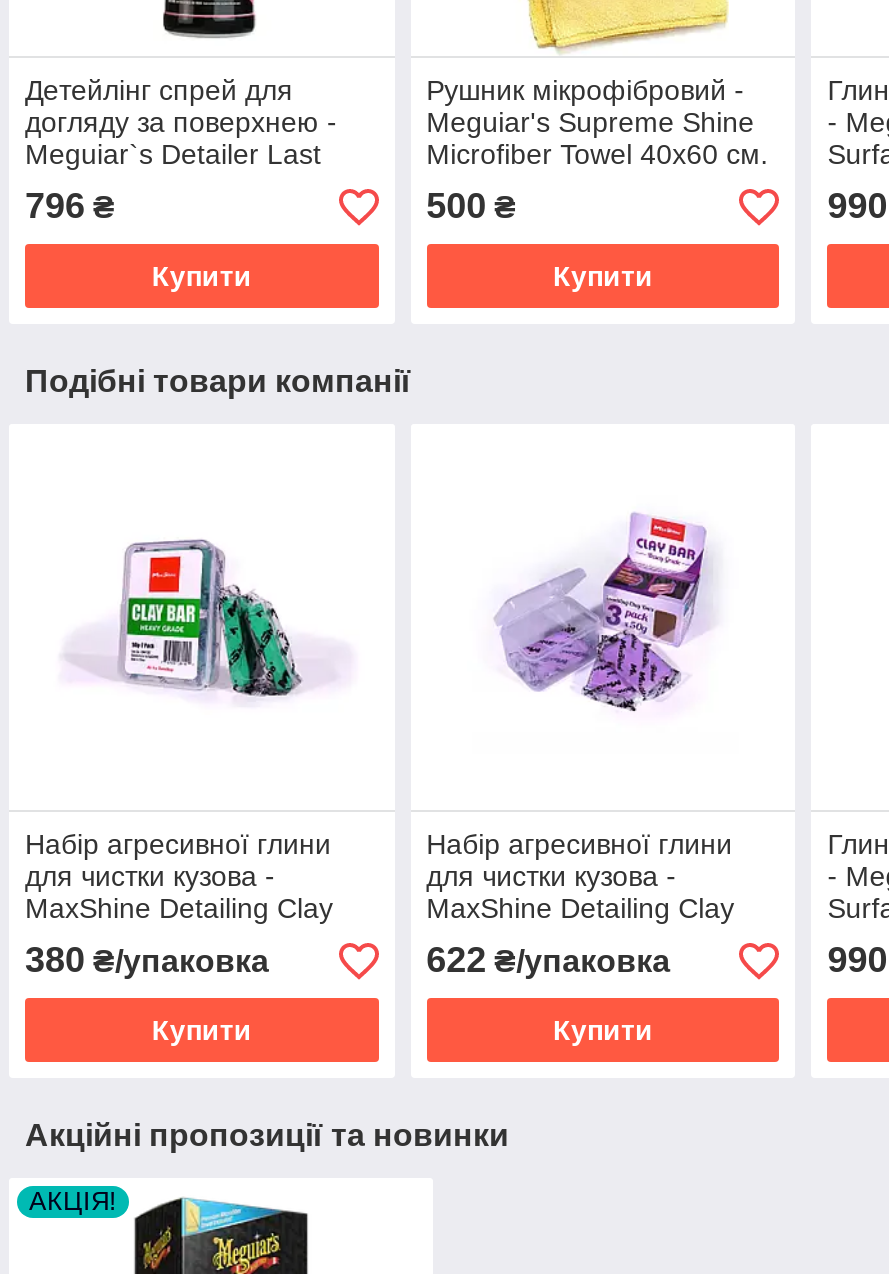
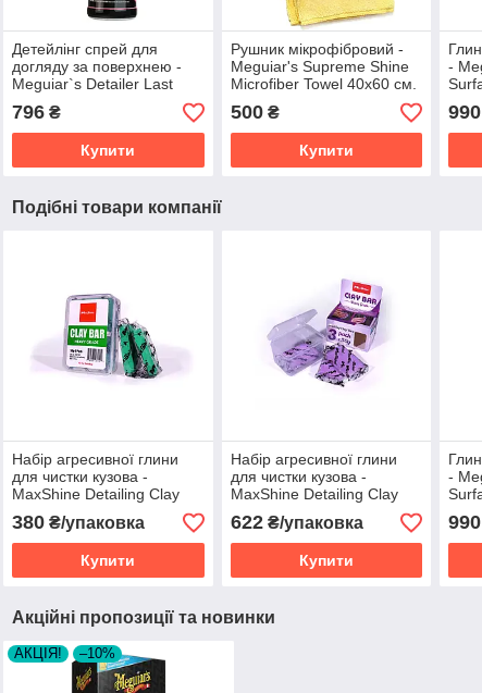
none -> [79,645,115,661] –10%

